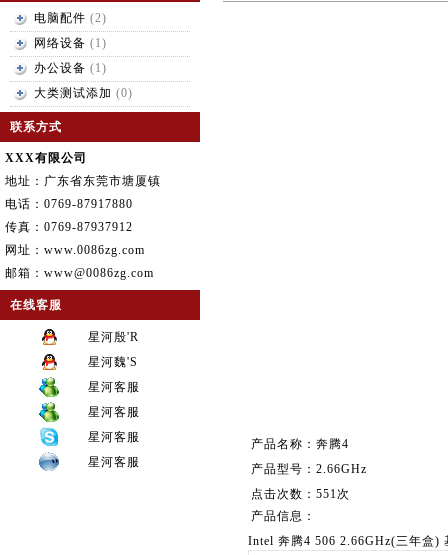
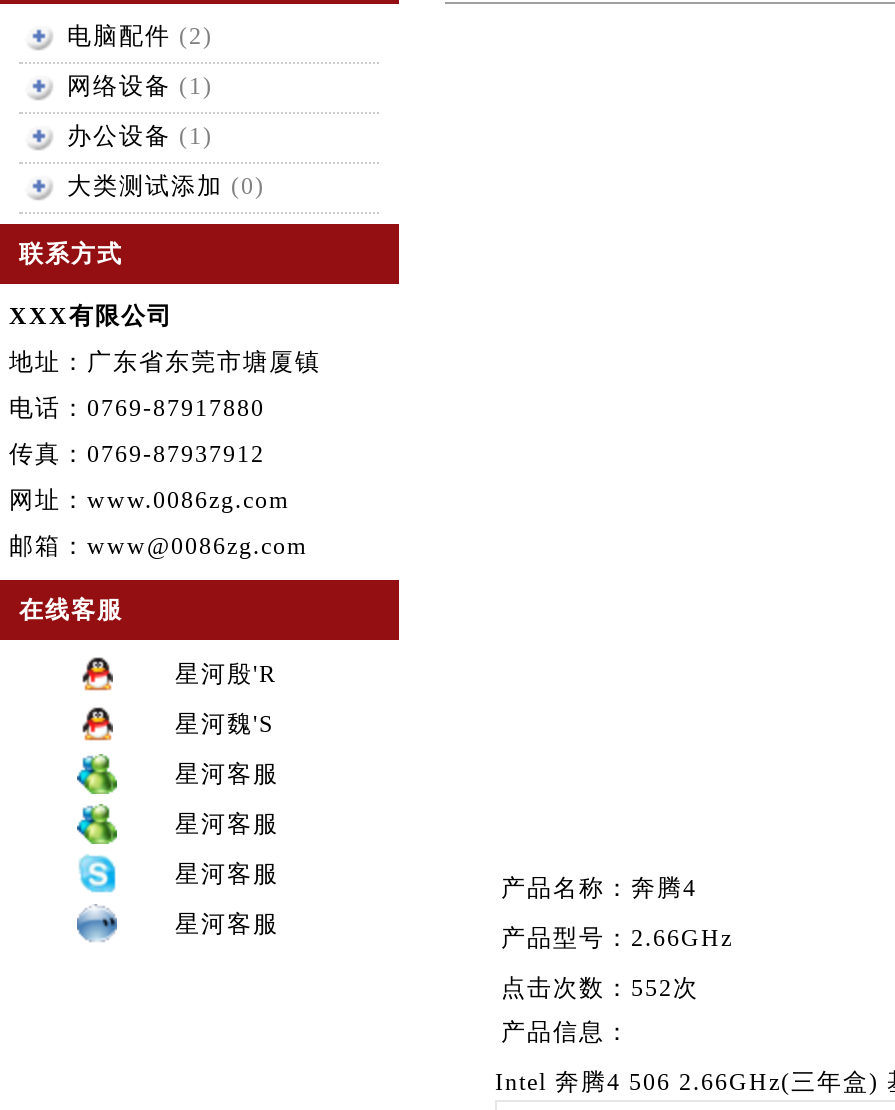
[251,487,350,501] 点击次数：551次 -> [501,974,699,1002] 点击次数：552次

